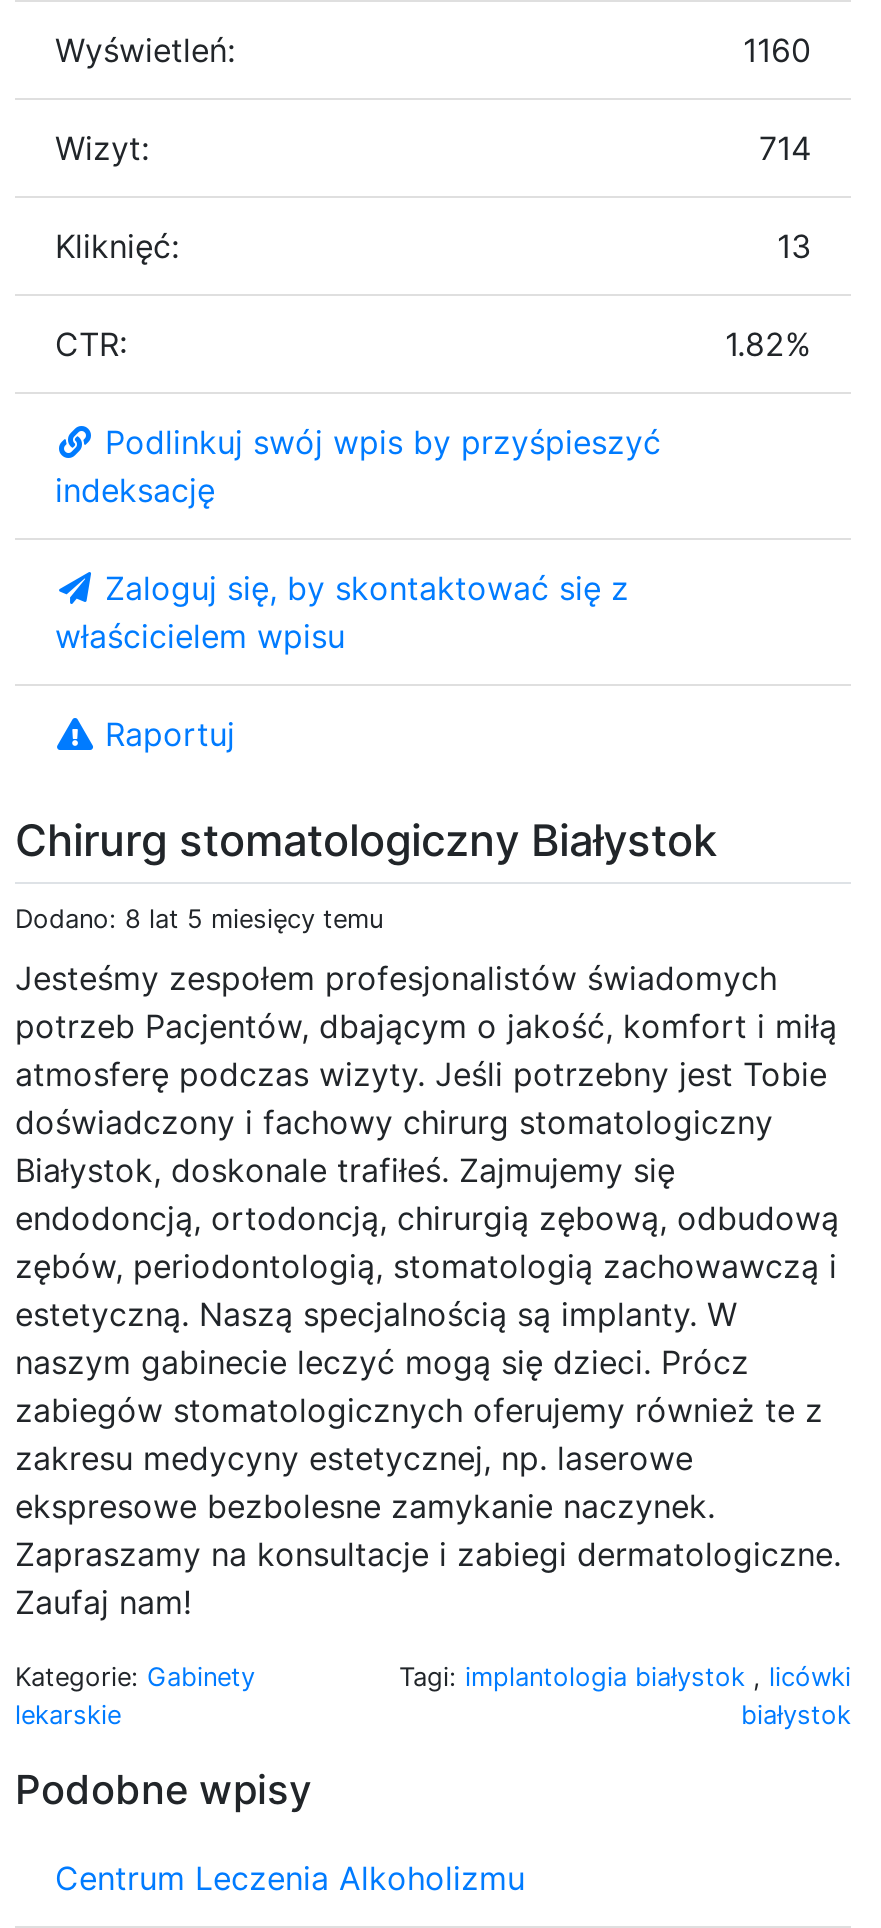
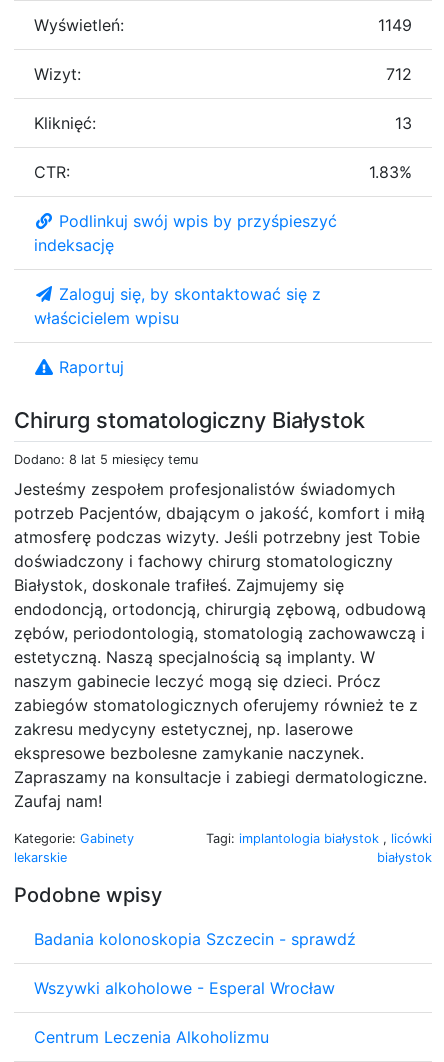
[743,29,811,69] 1160 -> [378,15,412,35] 1149
[759,127,811,167] 714 -> [386,64,412,84] 712
[725,323,811,363] 1.82% -> [369,162,412,182] 1.83%
none -> [34,929,356,998] Badania kolonoskopia Szczecin - sprawdź | Wszywki alkoholowe - Esperal Wrocław

